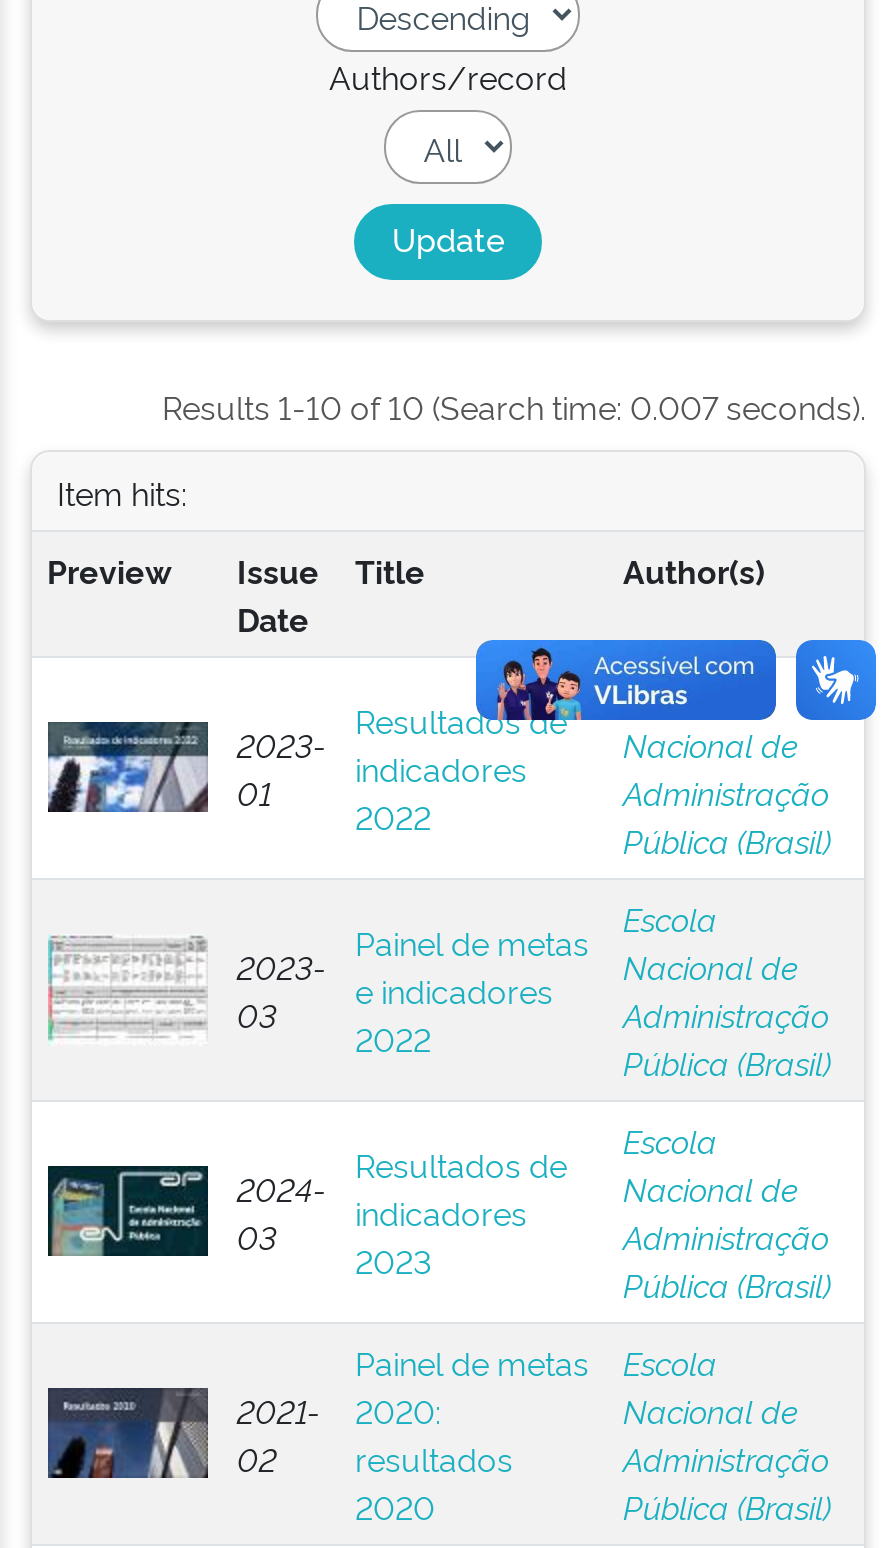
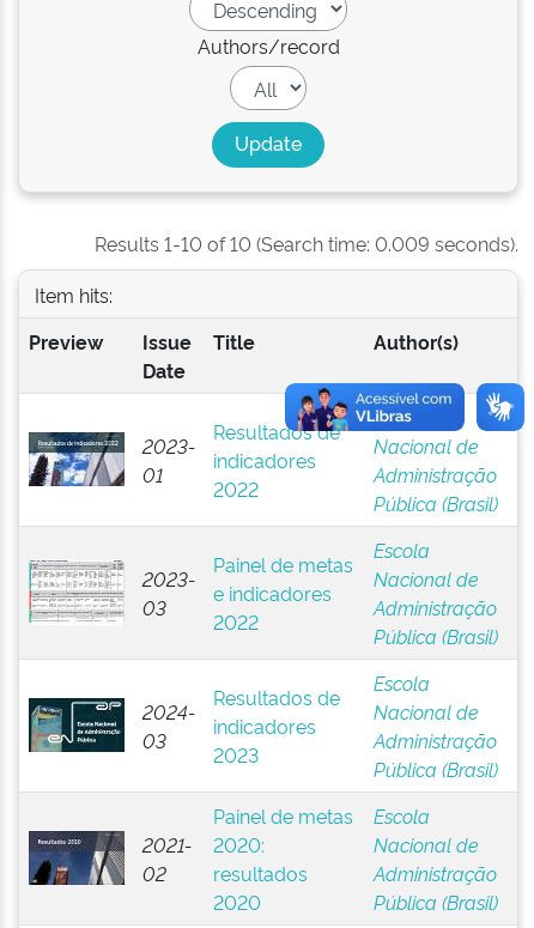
[162,384,866,428] Results 1-10 of 10 (Search time: 0.007 seconds). -> [95,230,518,256] Results 1-10 of 10 (Search time: 0.009 seconds).

